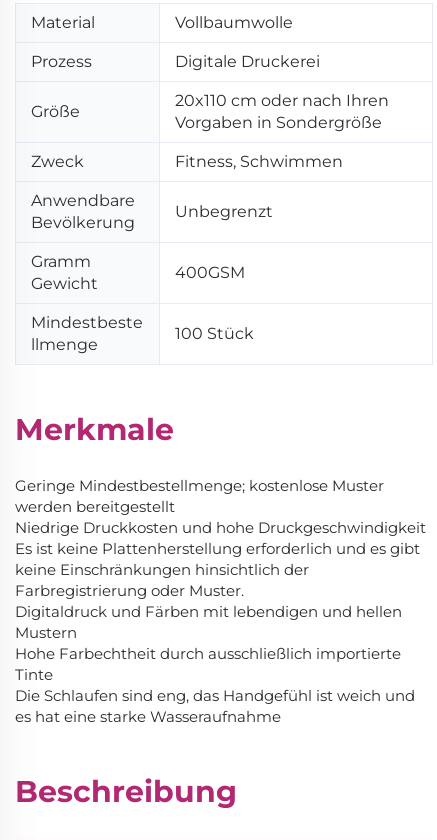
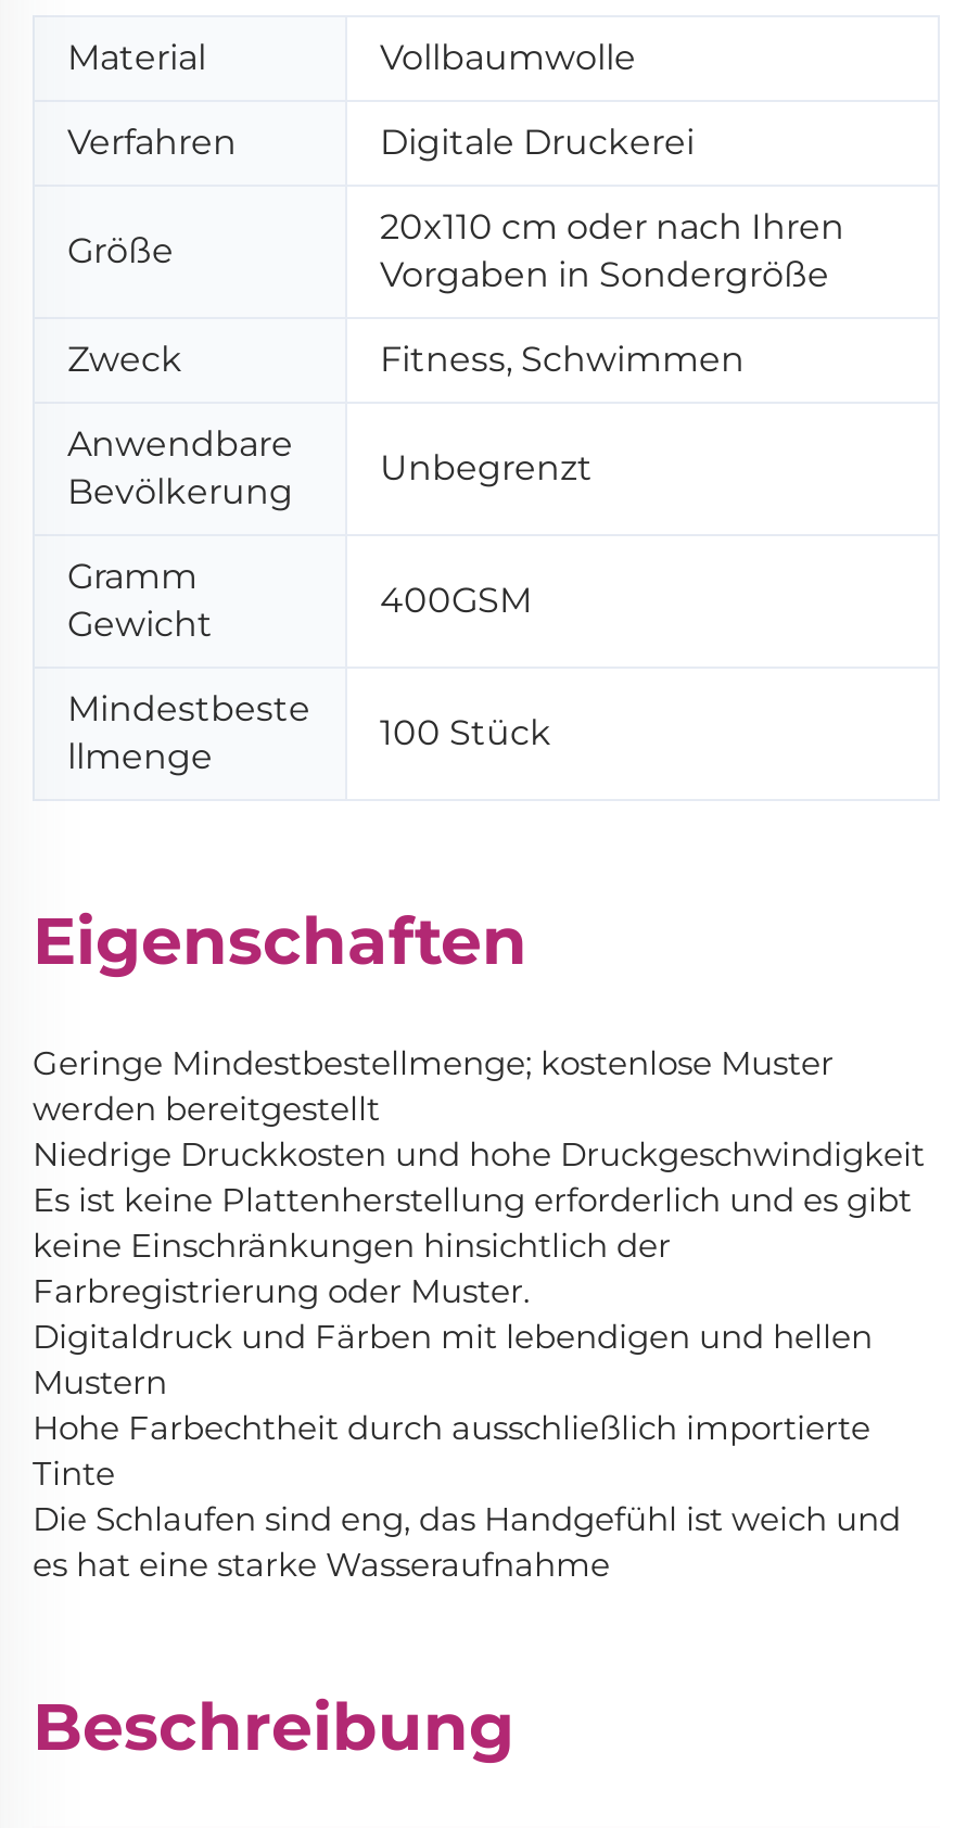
[31,52,92,71] Prozess -> [67,121,237,162] Verfahren
[15,411,174,448] Merkmale -> [33,900,527,980] Eigenschaften

